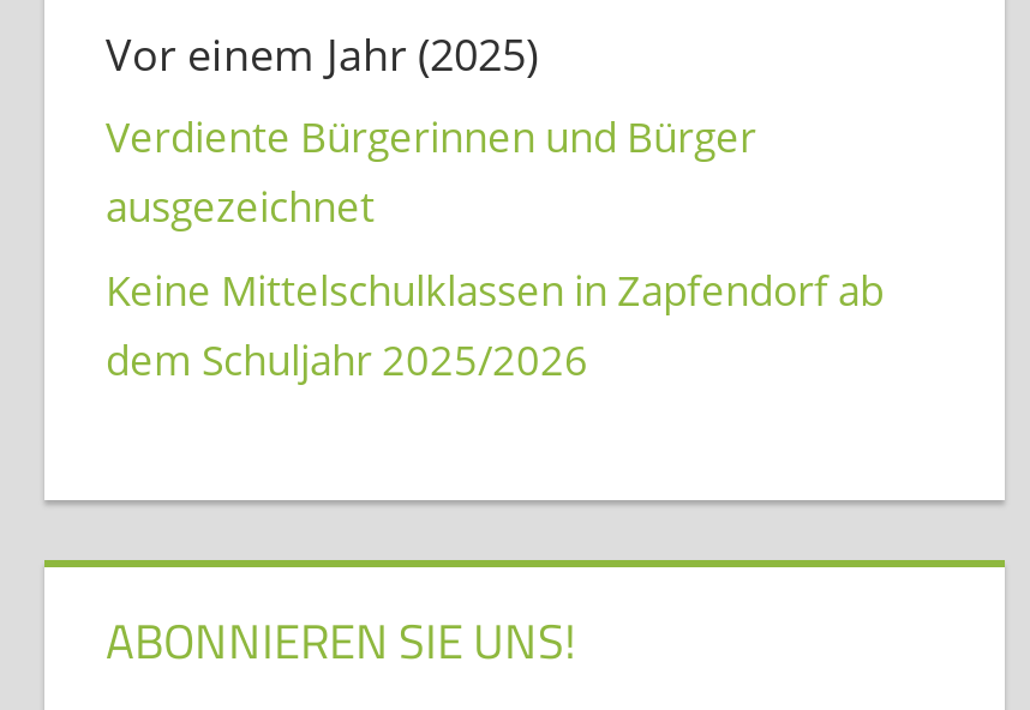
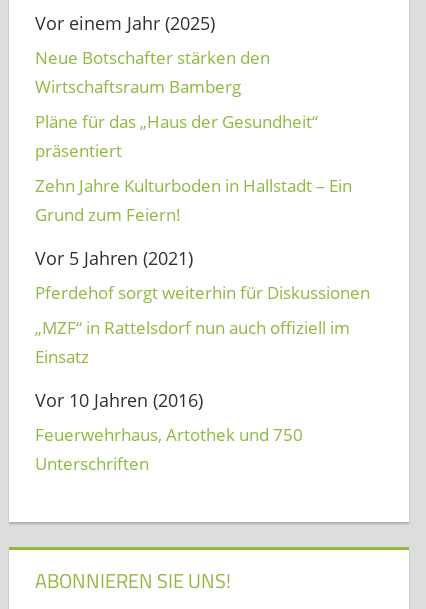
[106,110,884,388] Verdiente Bürgerinnen und Bürger | ausgezeichnet | Keine Mittelschulklassen in Zapfendorf ab | dem Schuljahr 2025/2026 -> [34,46,369,475] Neue Botschafter stärken den | Wirtschaftsraum Bamberg | Pläne für das „Haus der Gesundheit“ | präsentiert | Zehn Jahre Kulturboden in Hallstadt – Ein | Grund zum Feiern! | Vor 5 Jahren (2021) | Pferdehof sorgt weiterhin für Diskussionen | „MZF“ in Rattelsdorf nun auch offiziell im | Einsatz | Vor 10 Jahren (2016) | Feuerwehrhaus, Artothek und 750 | Unterschriften

